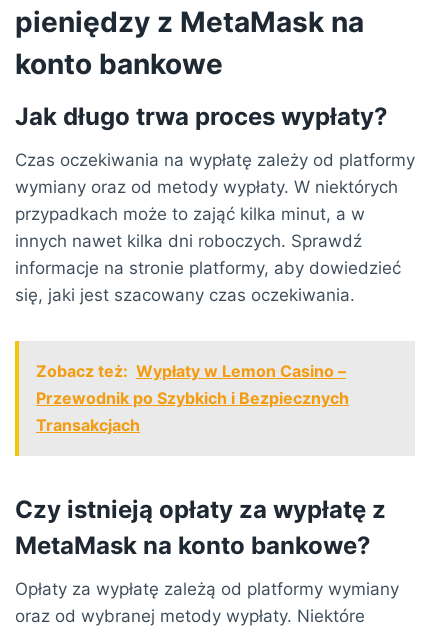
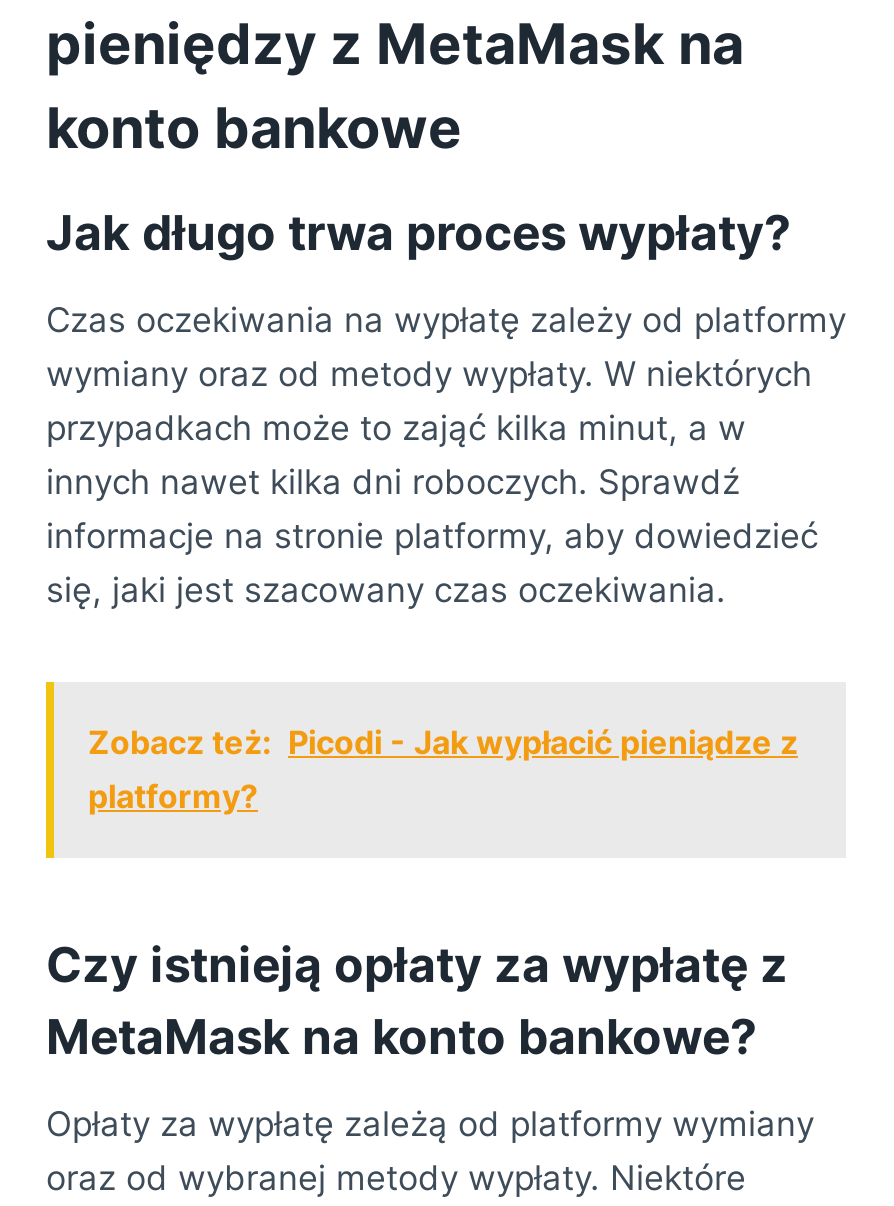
[36,361,349,435] Zobacz też: Wypłaty w Lemon Casino – | Przewodnik po Szybkich i Bezpiecznych | Transakcjach -> [88,721,798,815] Zobacz też: Picodi - Jak wypłacić pieniądze z | platformy?

